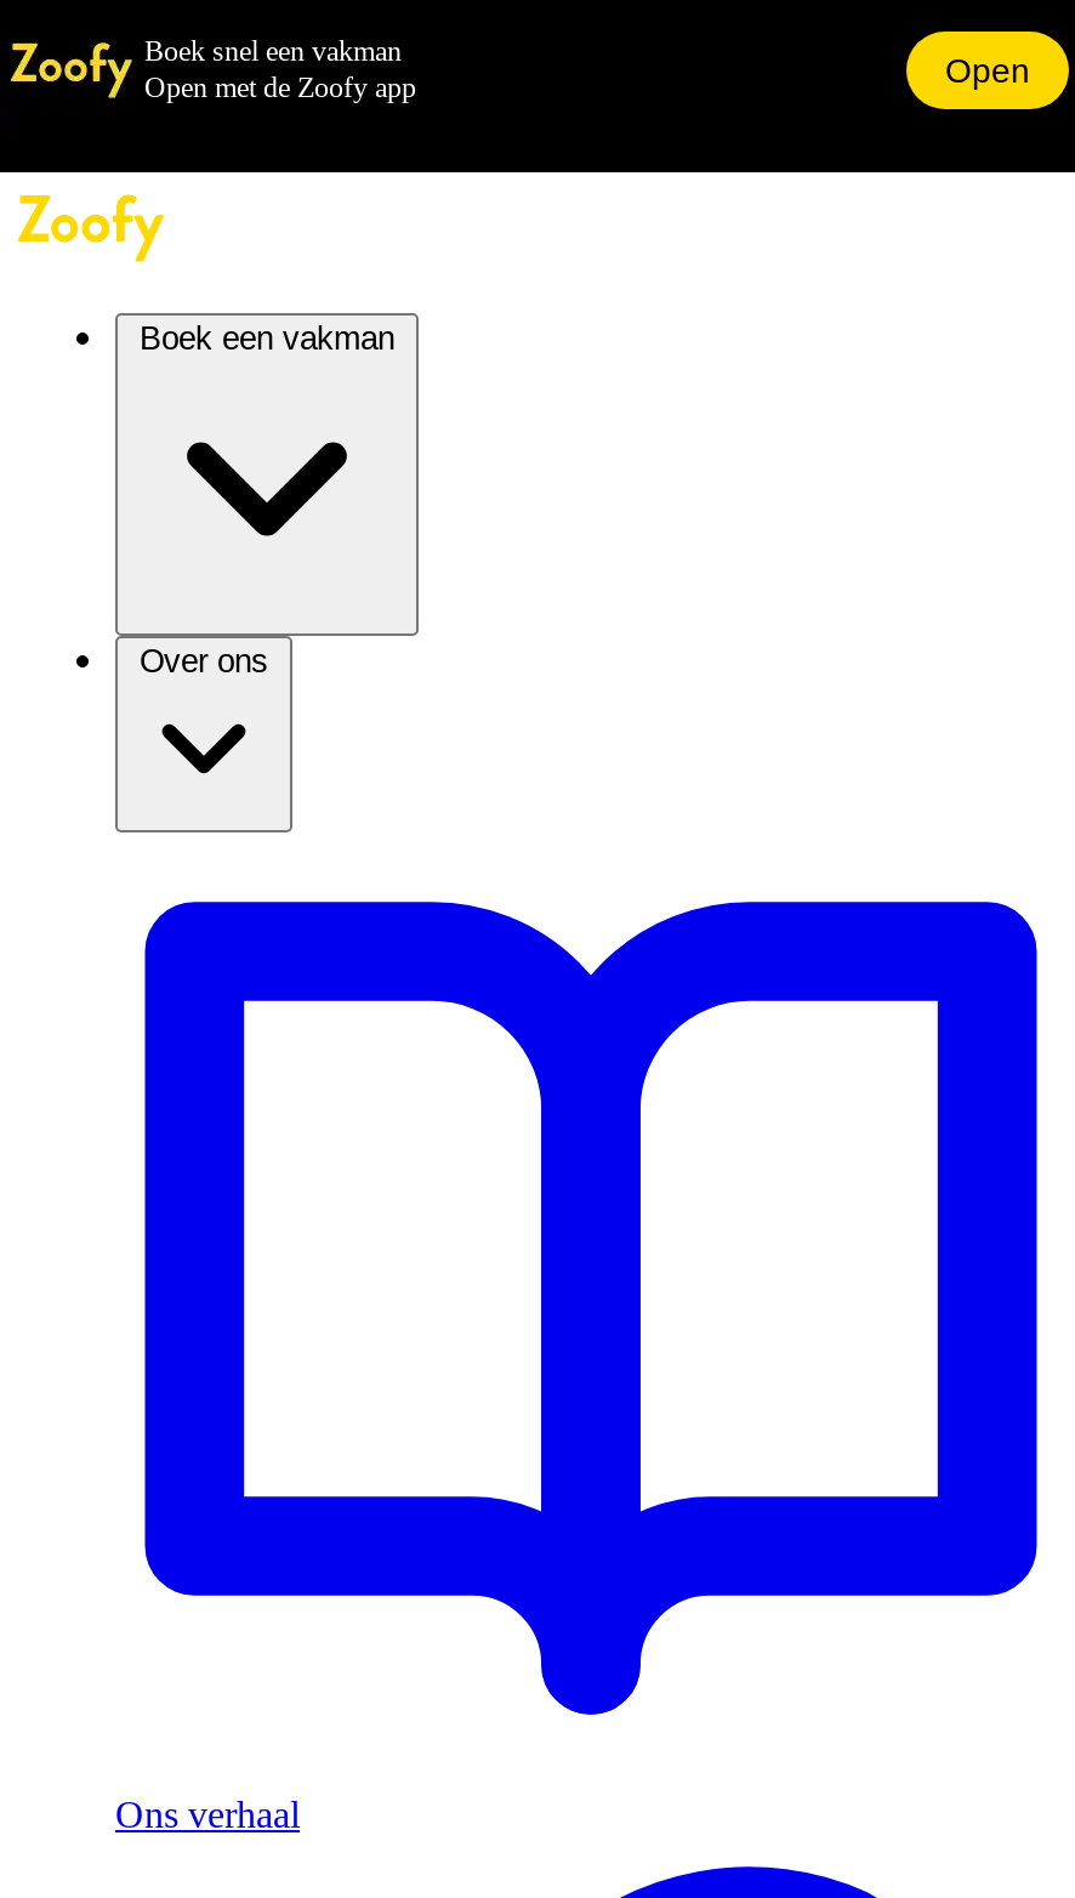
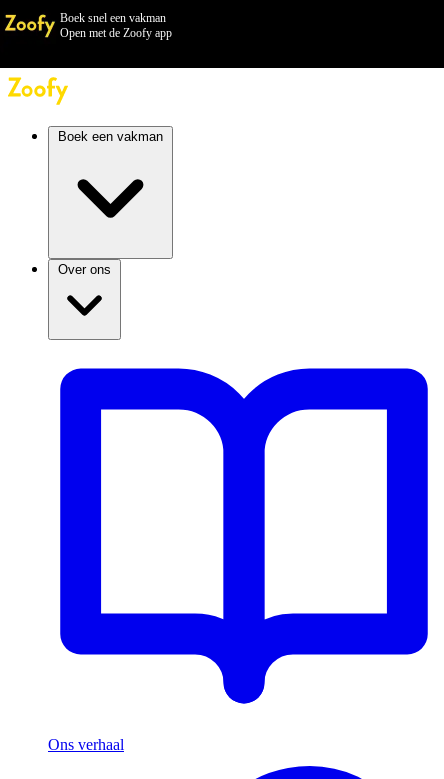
[945,51,1030,90] Open -> none

